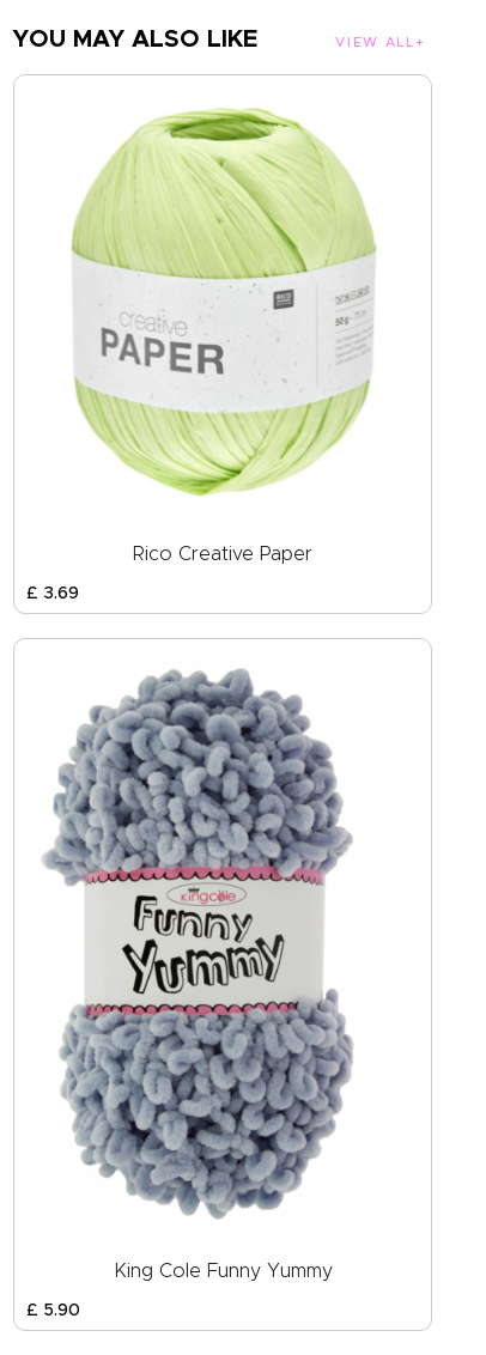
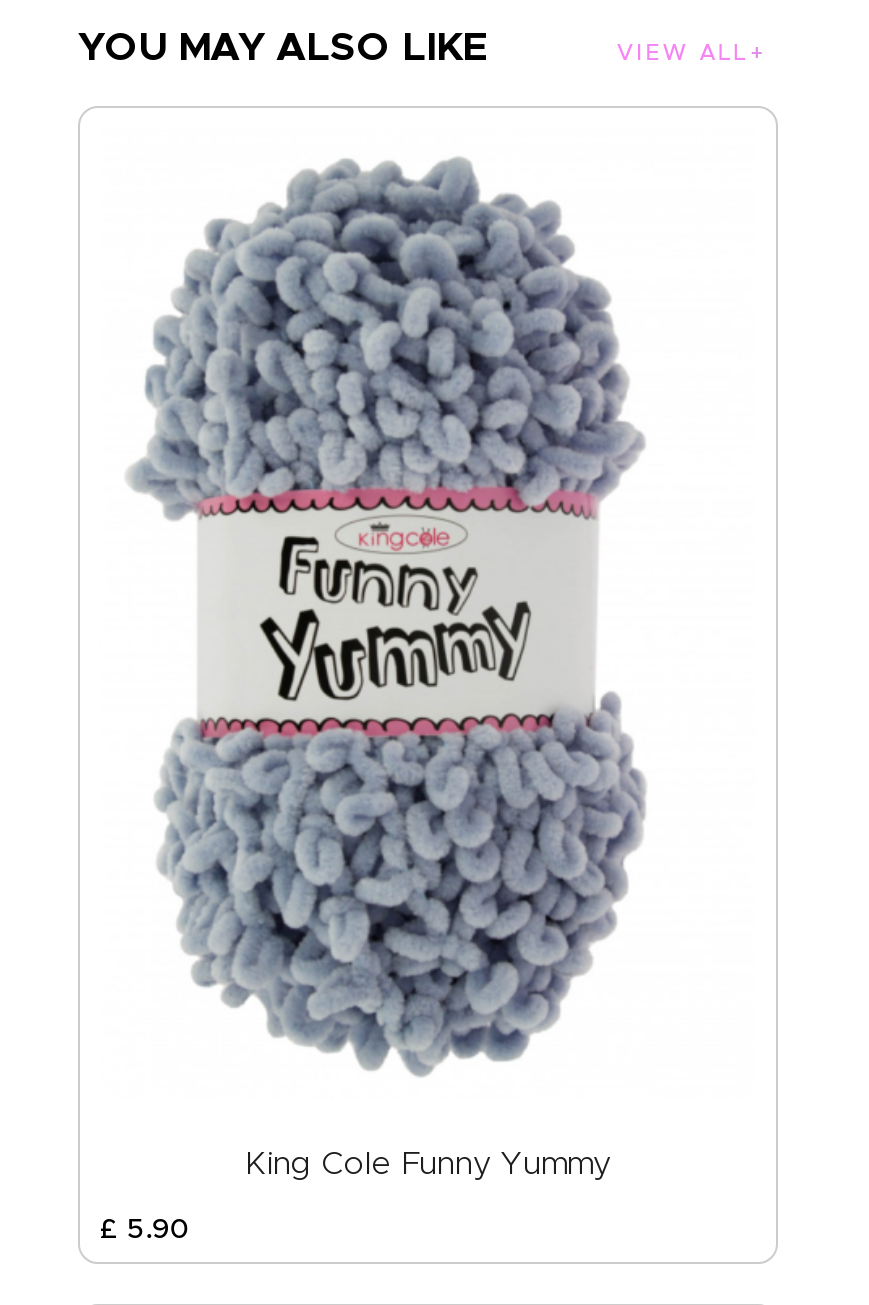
[26,107,377,603] [image] | Rico Creative Paper | £ 3.69 -> none

